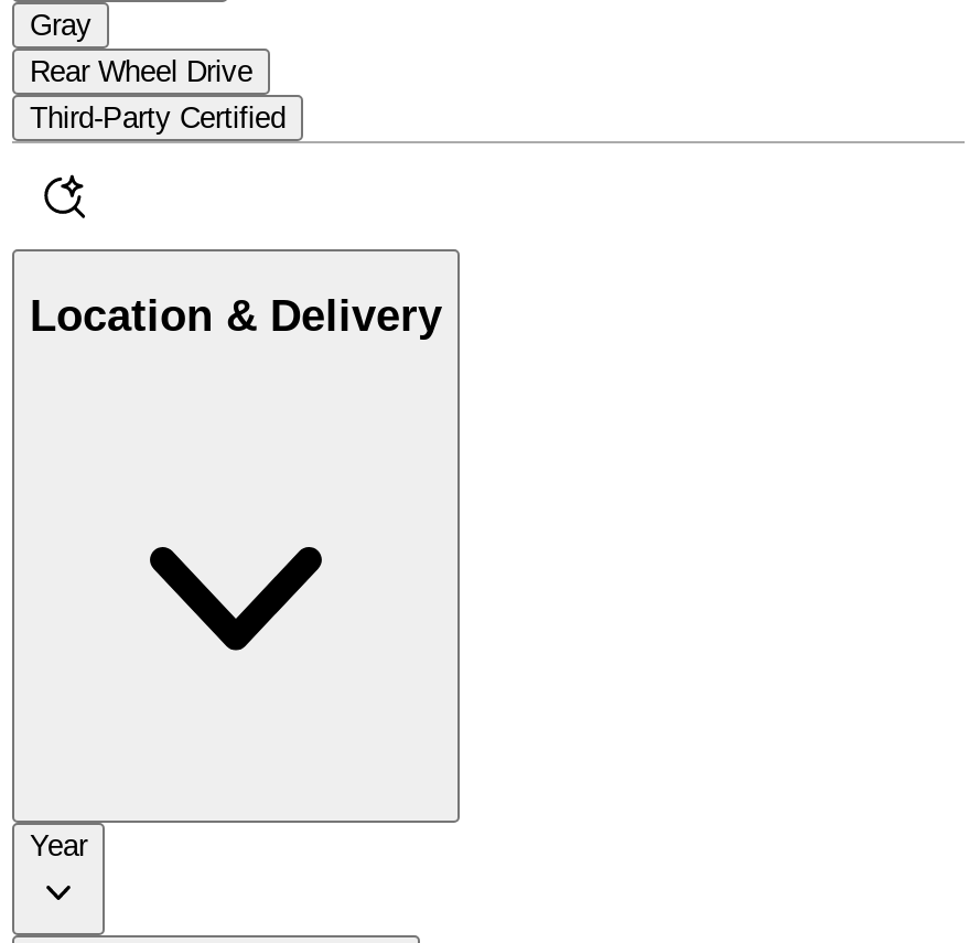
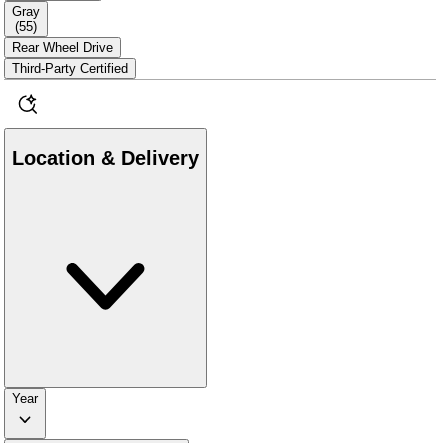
none -> [15,19,37,34] (55)

